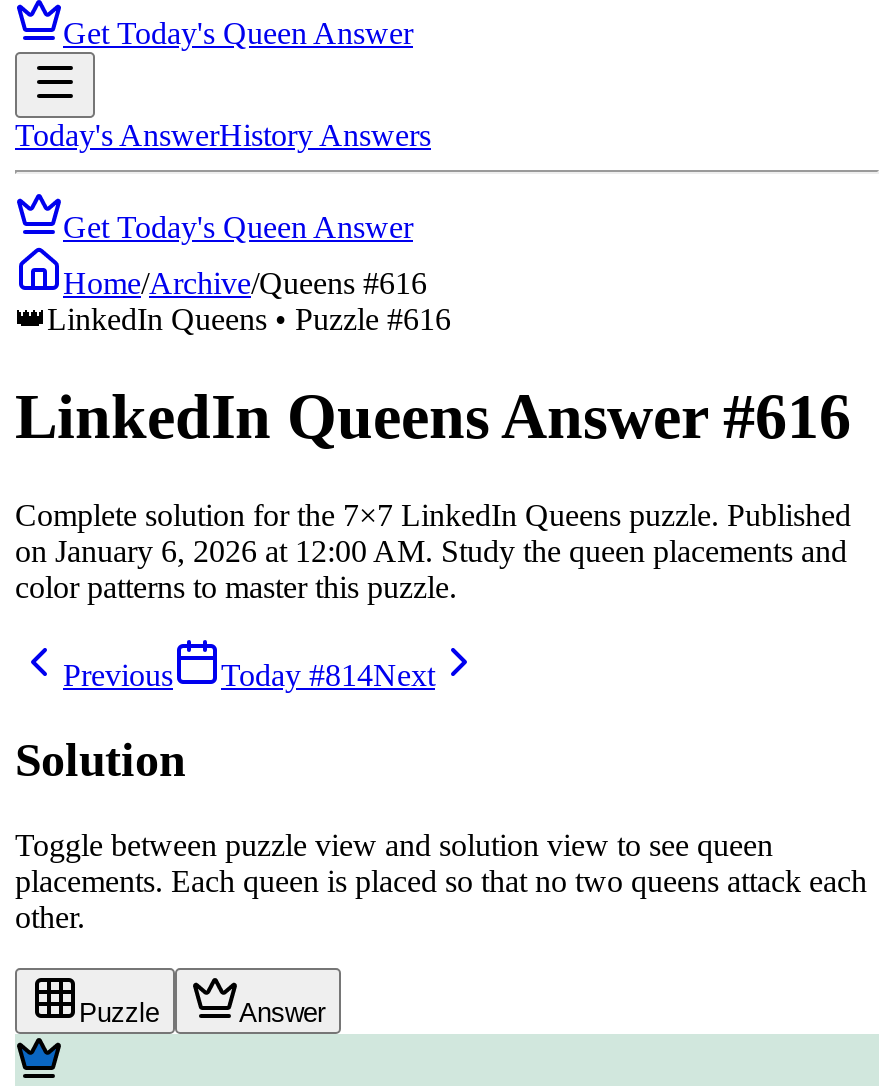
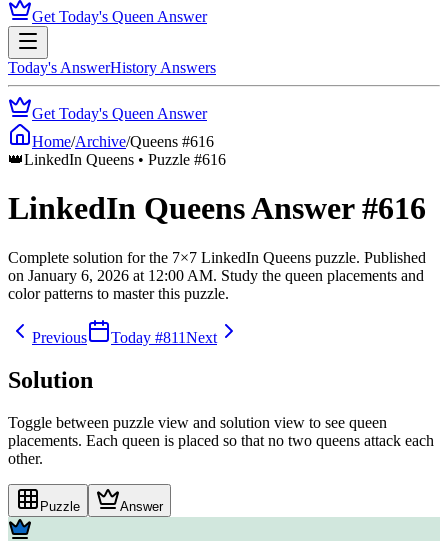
[63,658,435,692] Previous Today #814Next -> [32,329,217,346] Previous Today #811Next

